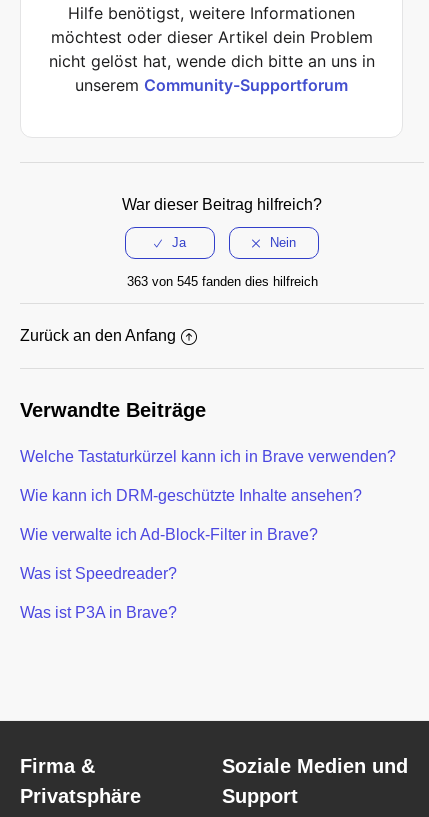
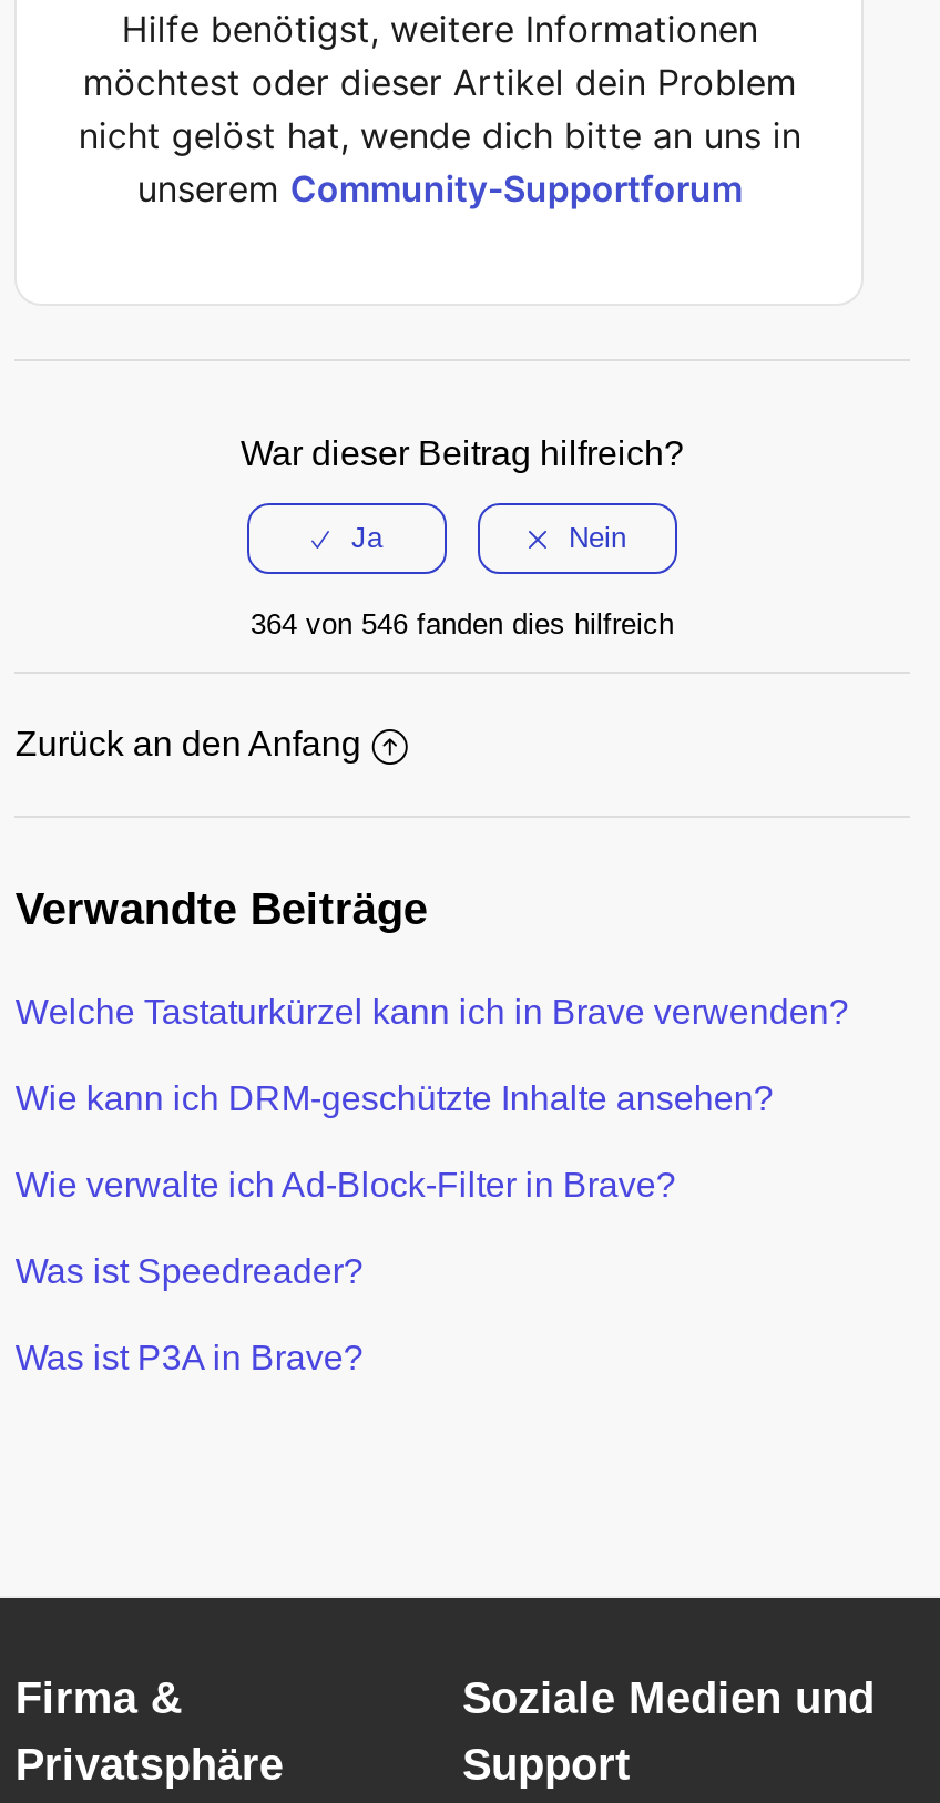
[126,274,317,289] 363 von 545 fanden dies hilfreich -> [251,608,674,641] 364 von 546 fanden dies hilfreich

